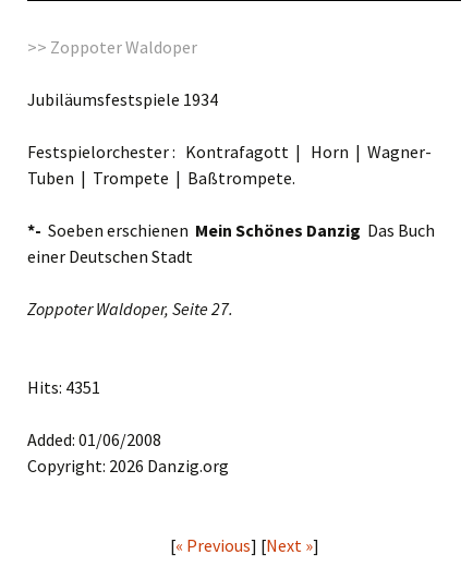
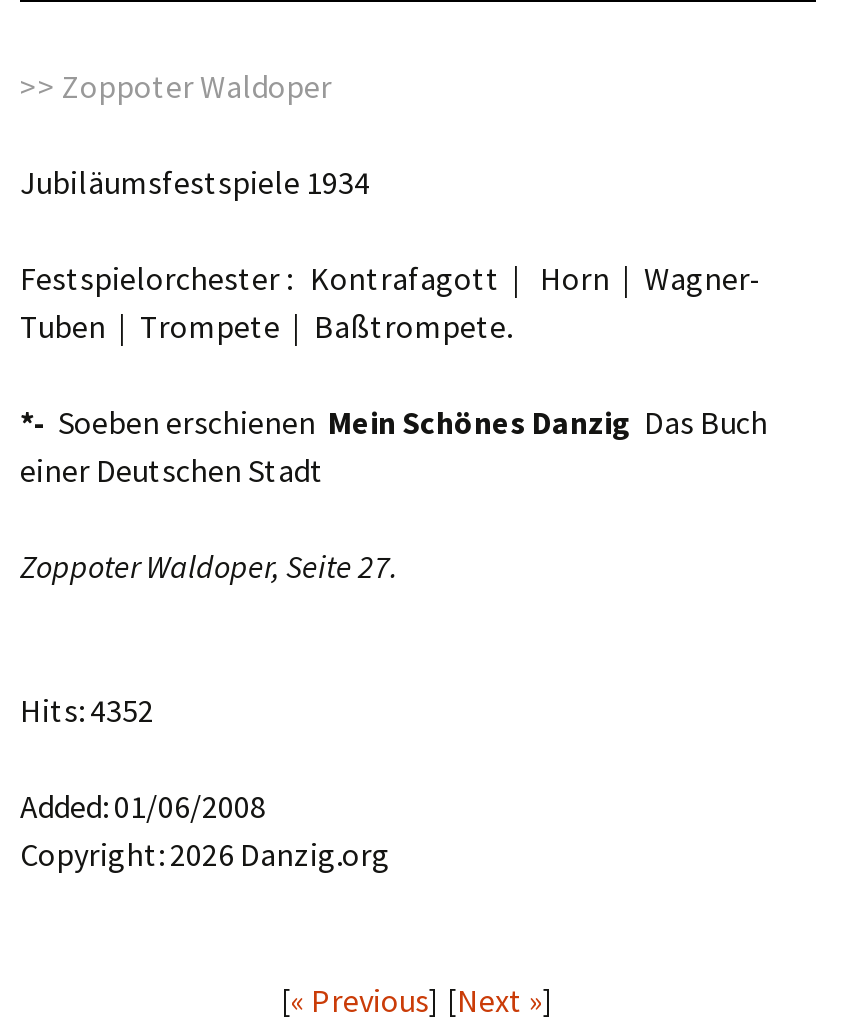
[27,376,100,398] Hits: 4351 -> [20,689,154,729] Hits: 4352

